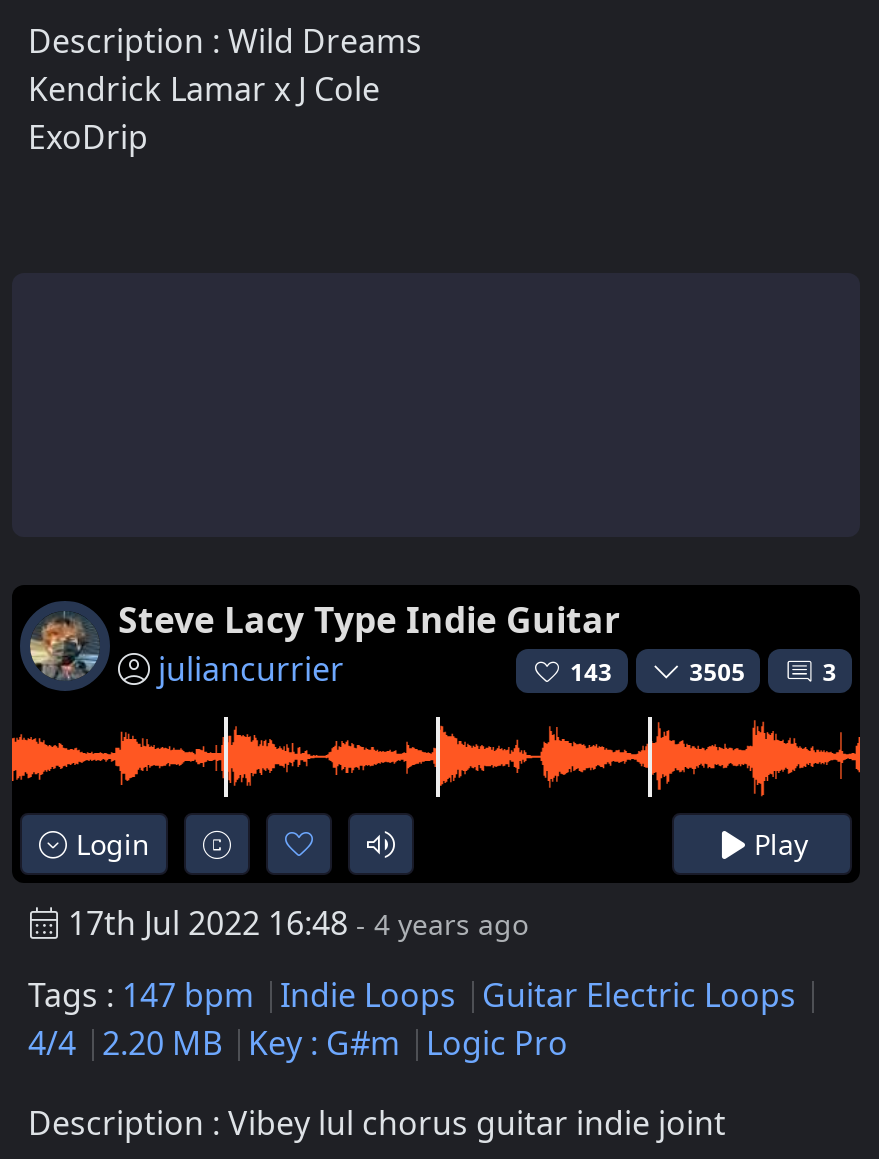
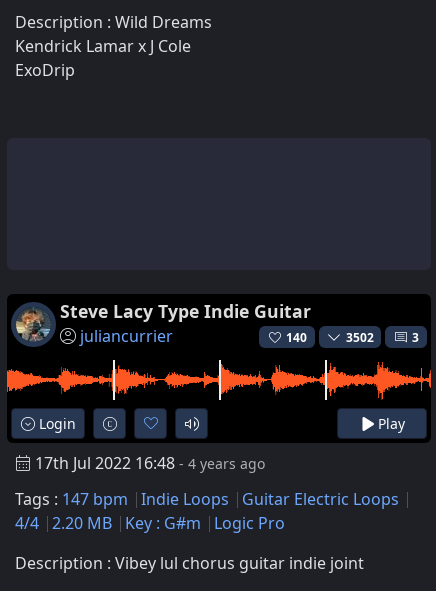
[570,654,612,688] 143 -> [286,329,307,346] 140
[689,654,745,688] 3505 -> [346,329,374,346] 3502

